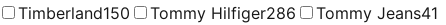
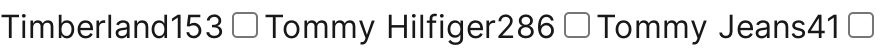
[18,3,438,23] Timberland150 Tommy Hilfiger286 Tommy Jeans41 -> [0,6,840,46] Timberland153 Tommy Hilfiger286 Tommy Jeans41

